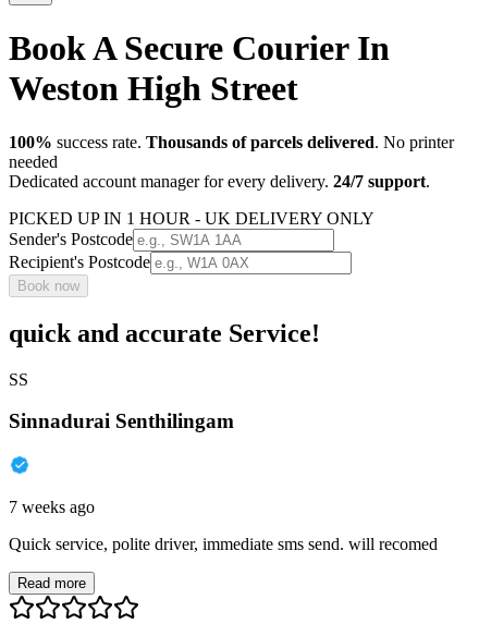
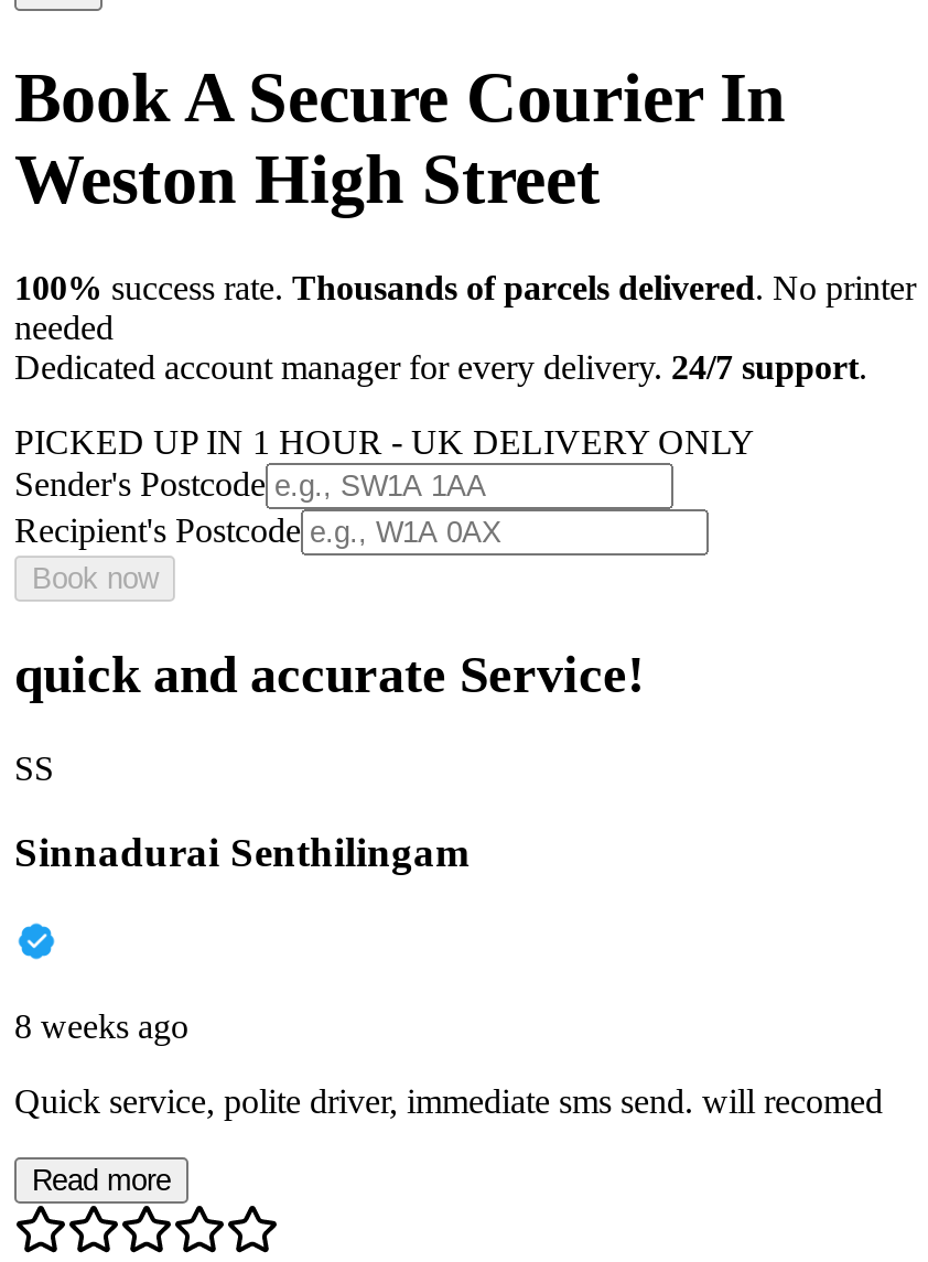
[9,498,95,516] 7 weeks ago -> [14,1008,188,1045] 8 weeks ago

